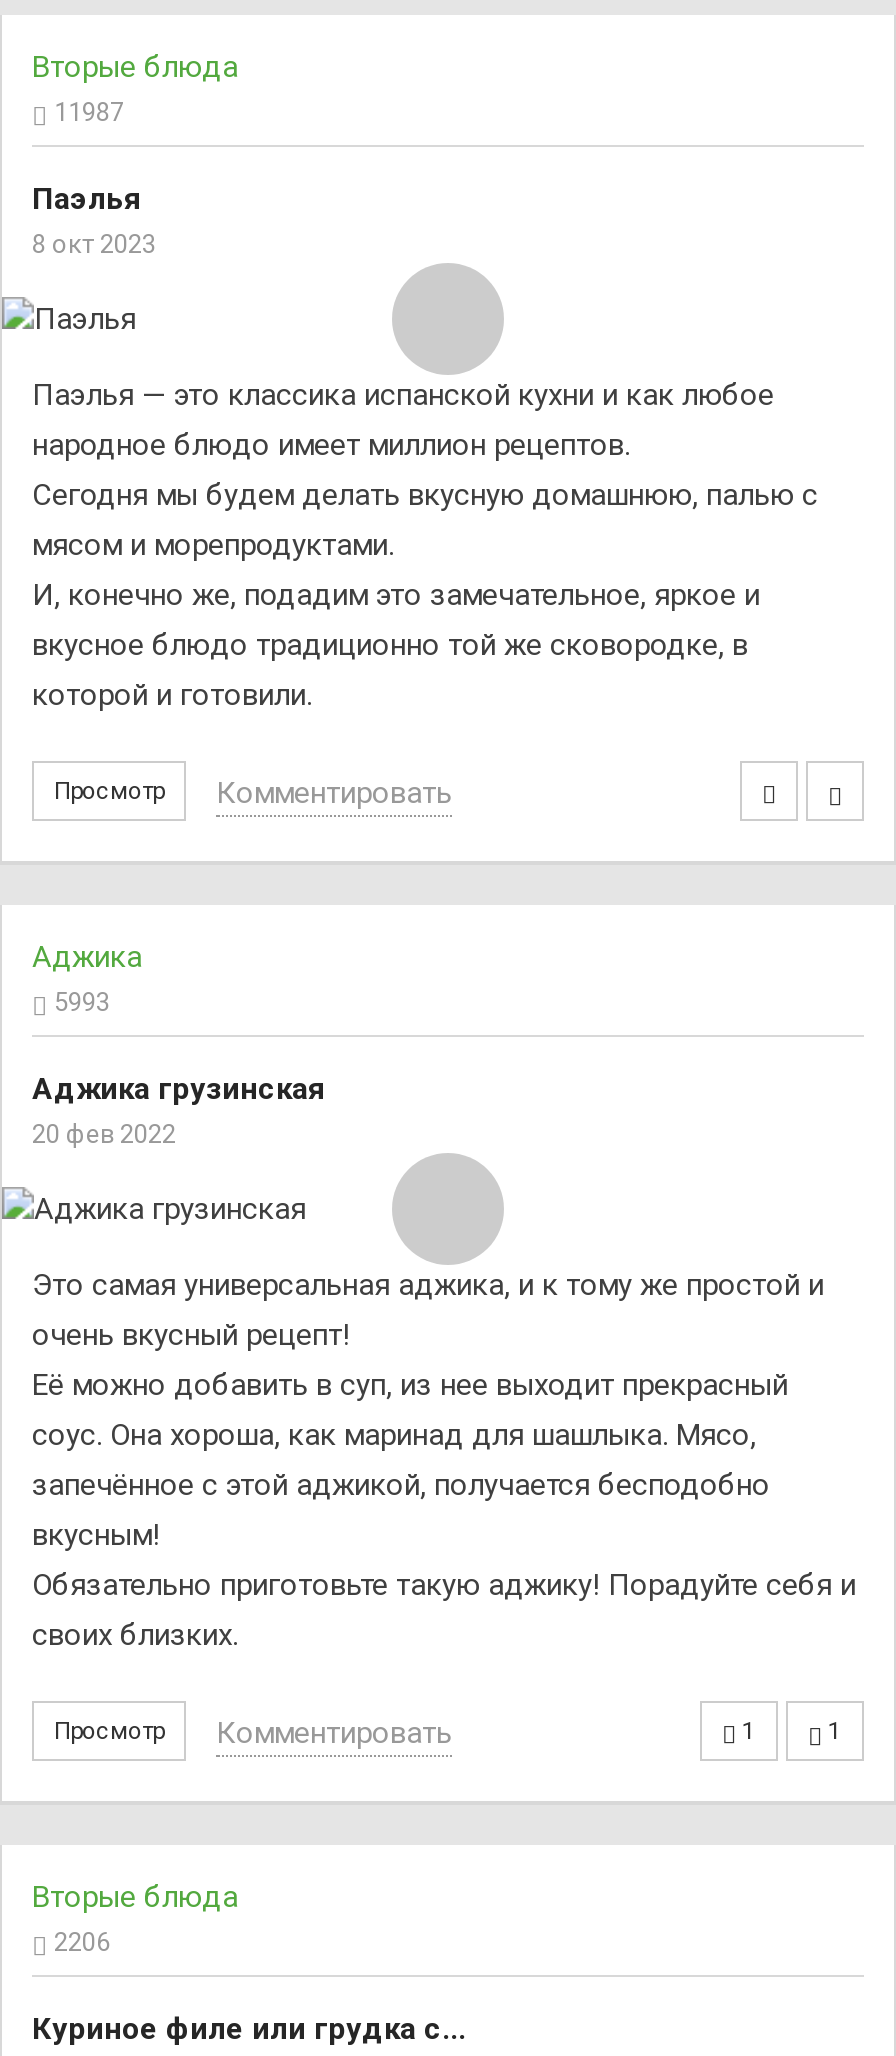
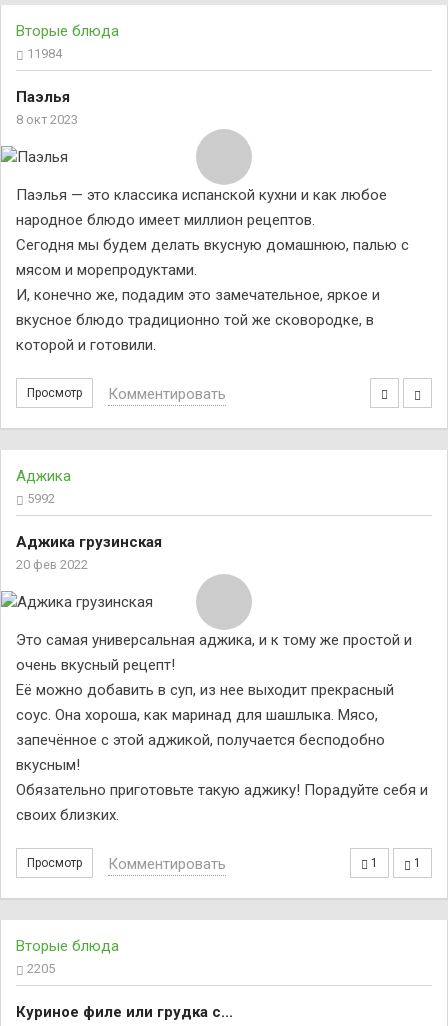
[48,97,124,127] 11987 -> [24,46,62,61] 11984
[48,987,110,1017] 5993 -> [24,491,55,506] 5992
[48,1927,110,1957] 2206 -> [24,961,55,976] 2205

